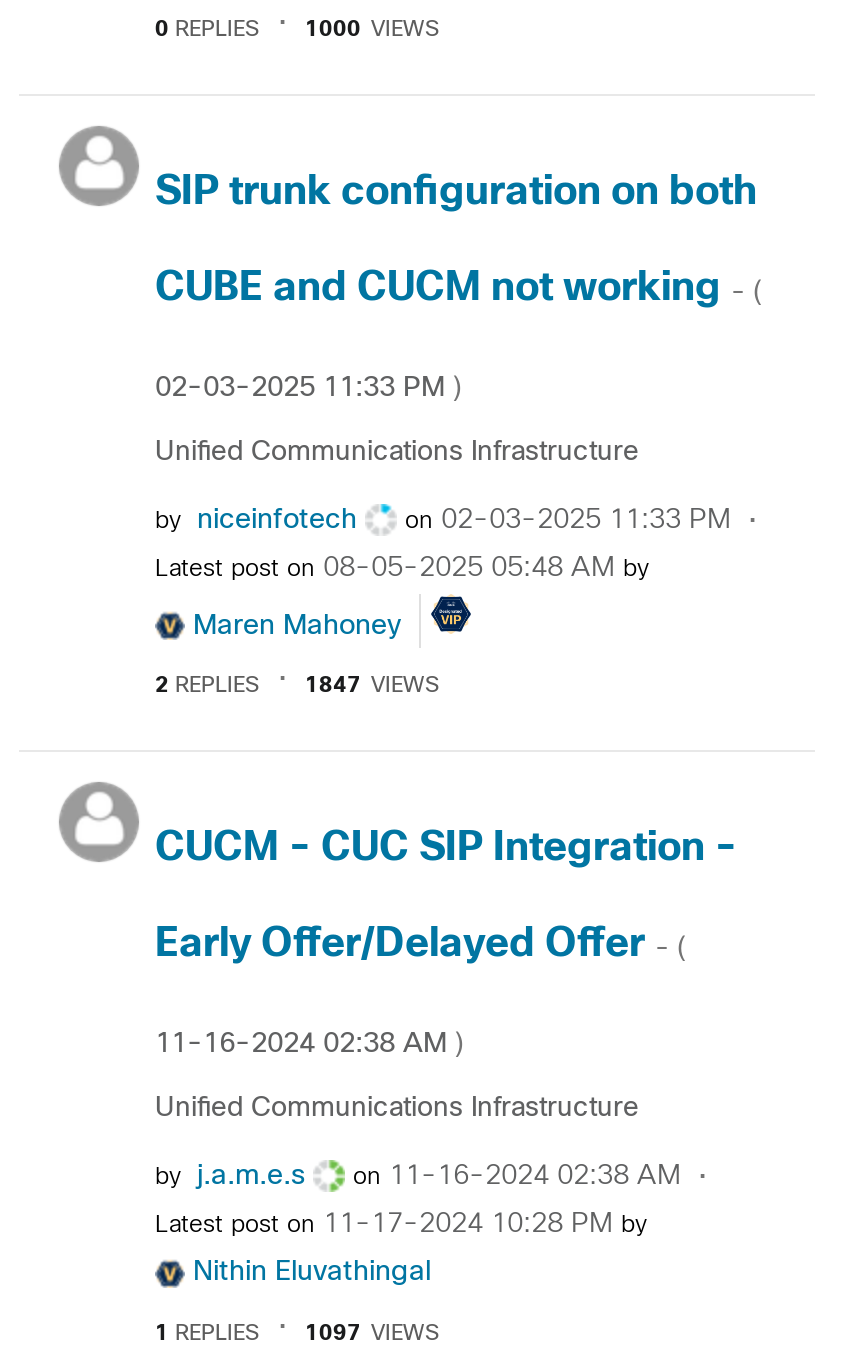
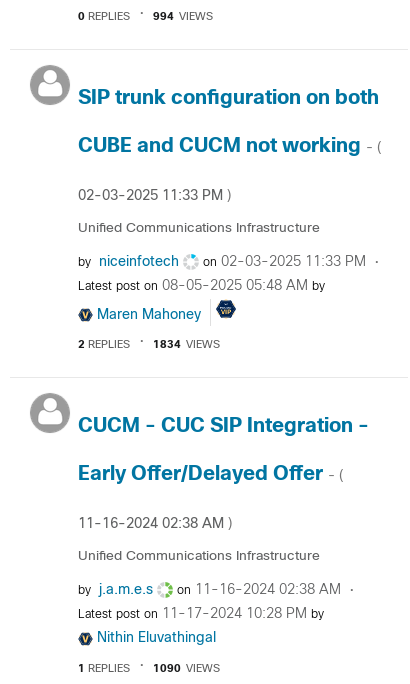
[305,19,439,39] 1000 VIEWS -> [153,11,213,21] 994 VIEWS
[305,676,439,696] 1847 VIEWS -> [153,340,220,350] 1834 VIEWS
[305,1323,439,1343] 1097 VIEWS -> [153,663,220,673] 1090 VIEWS

